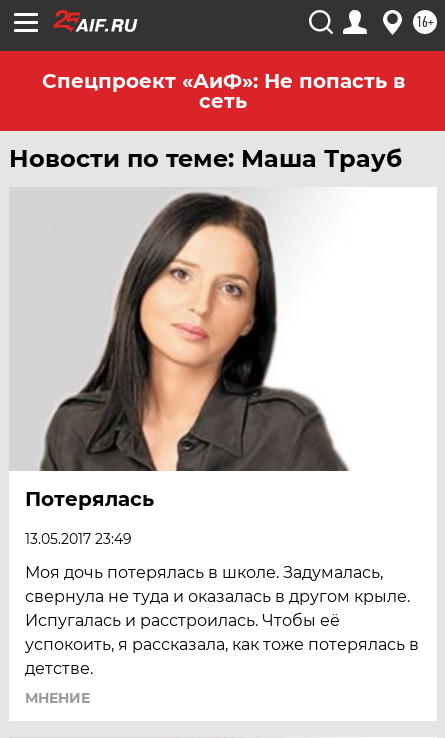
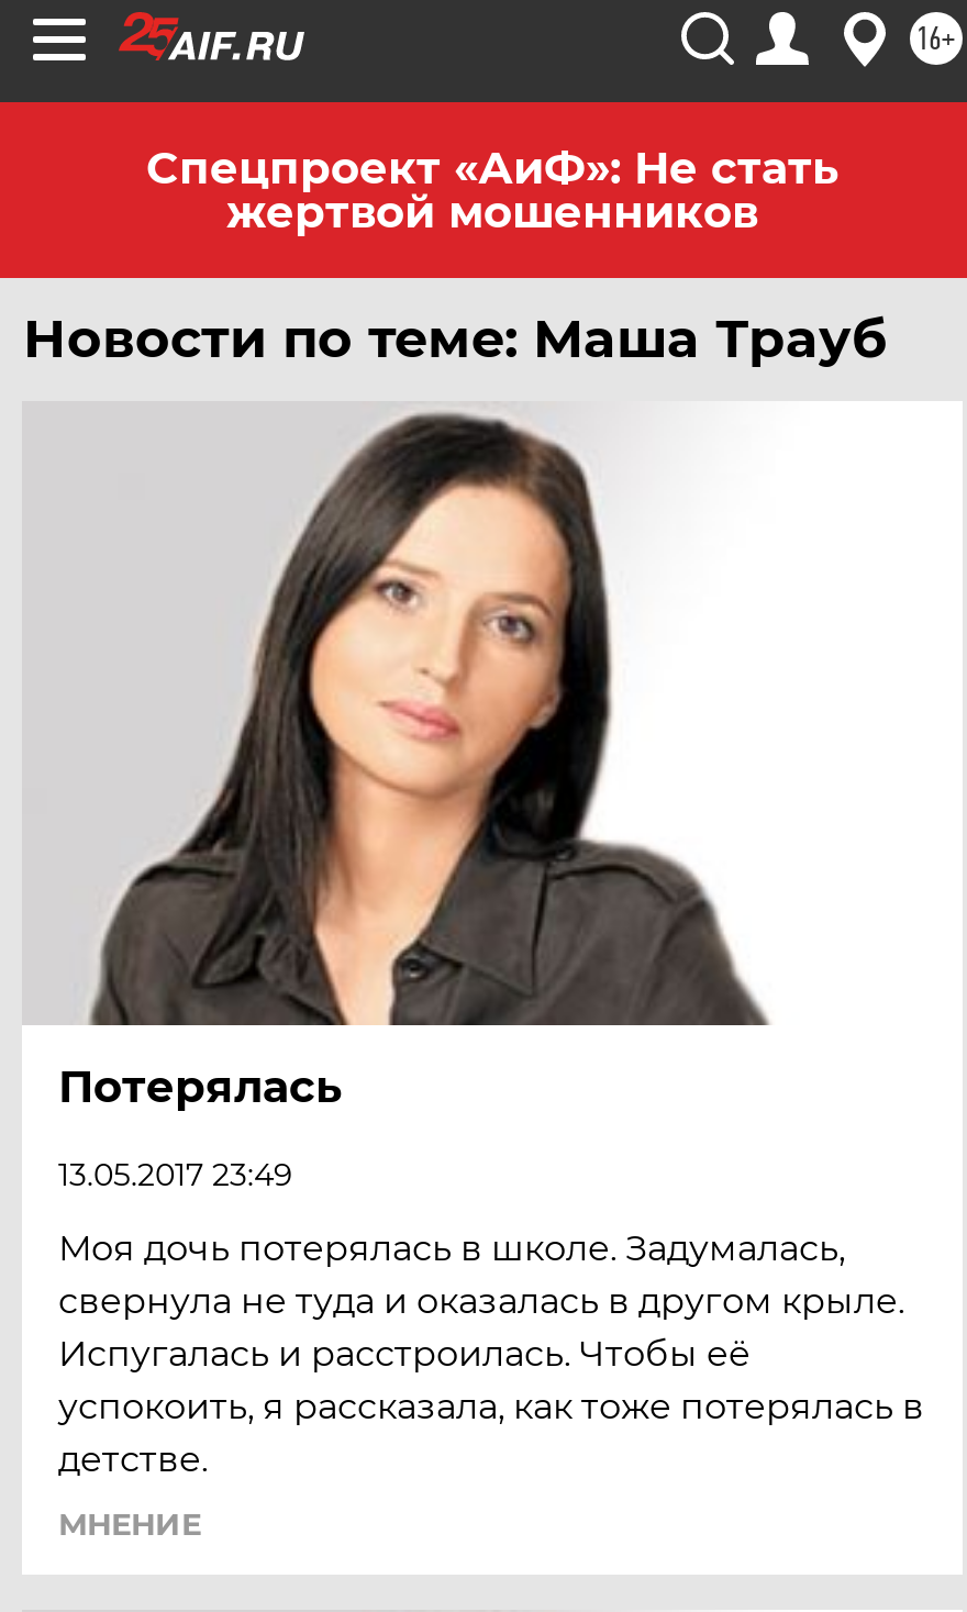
[41,69,404,113] Спецпроект «АиФ»: Не попасть в | сеть -> [146,142,838,238] Спецпроект «АиФ»: Не стать | жертвой мошенников

